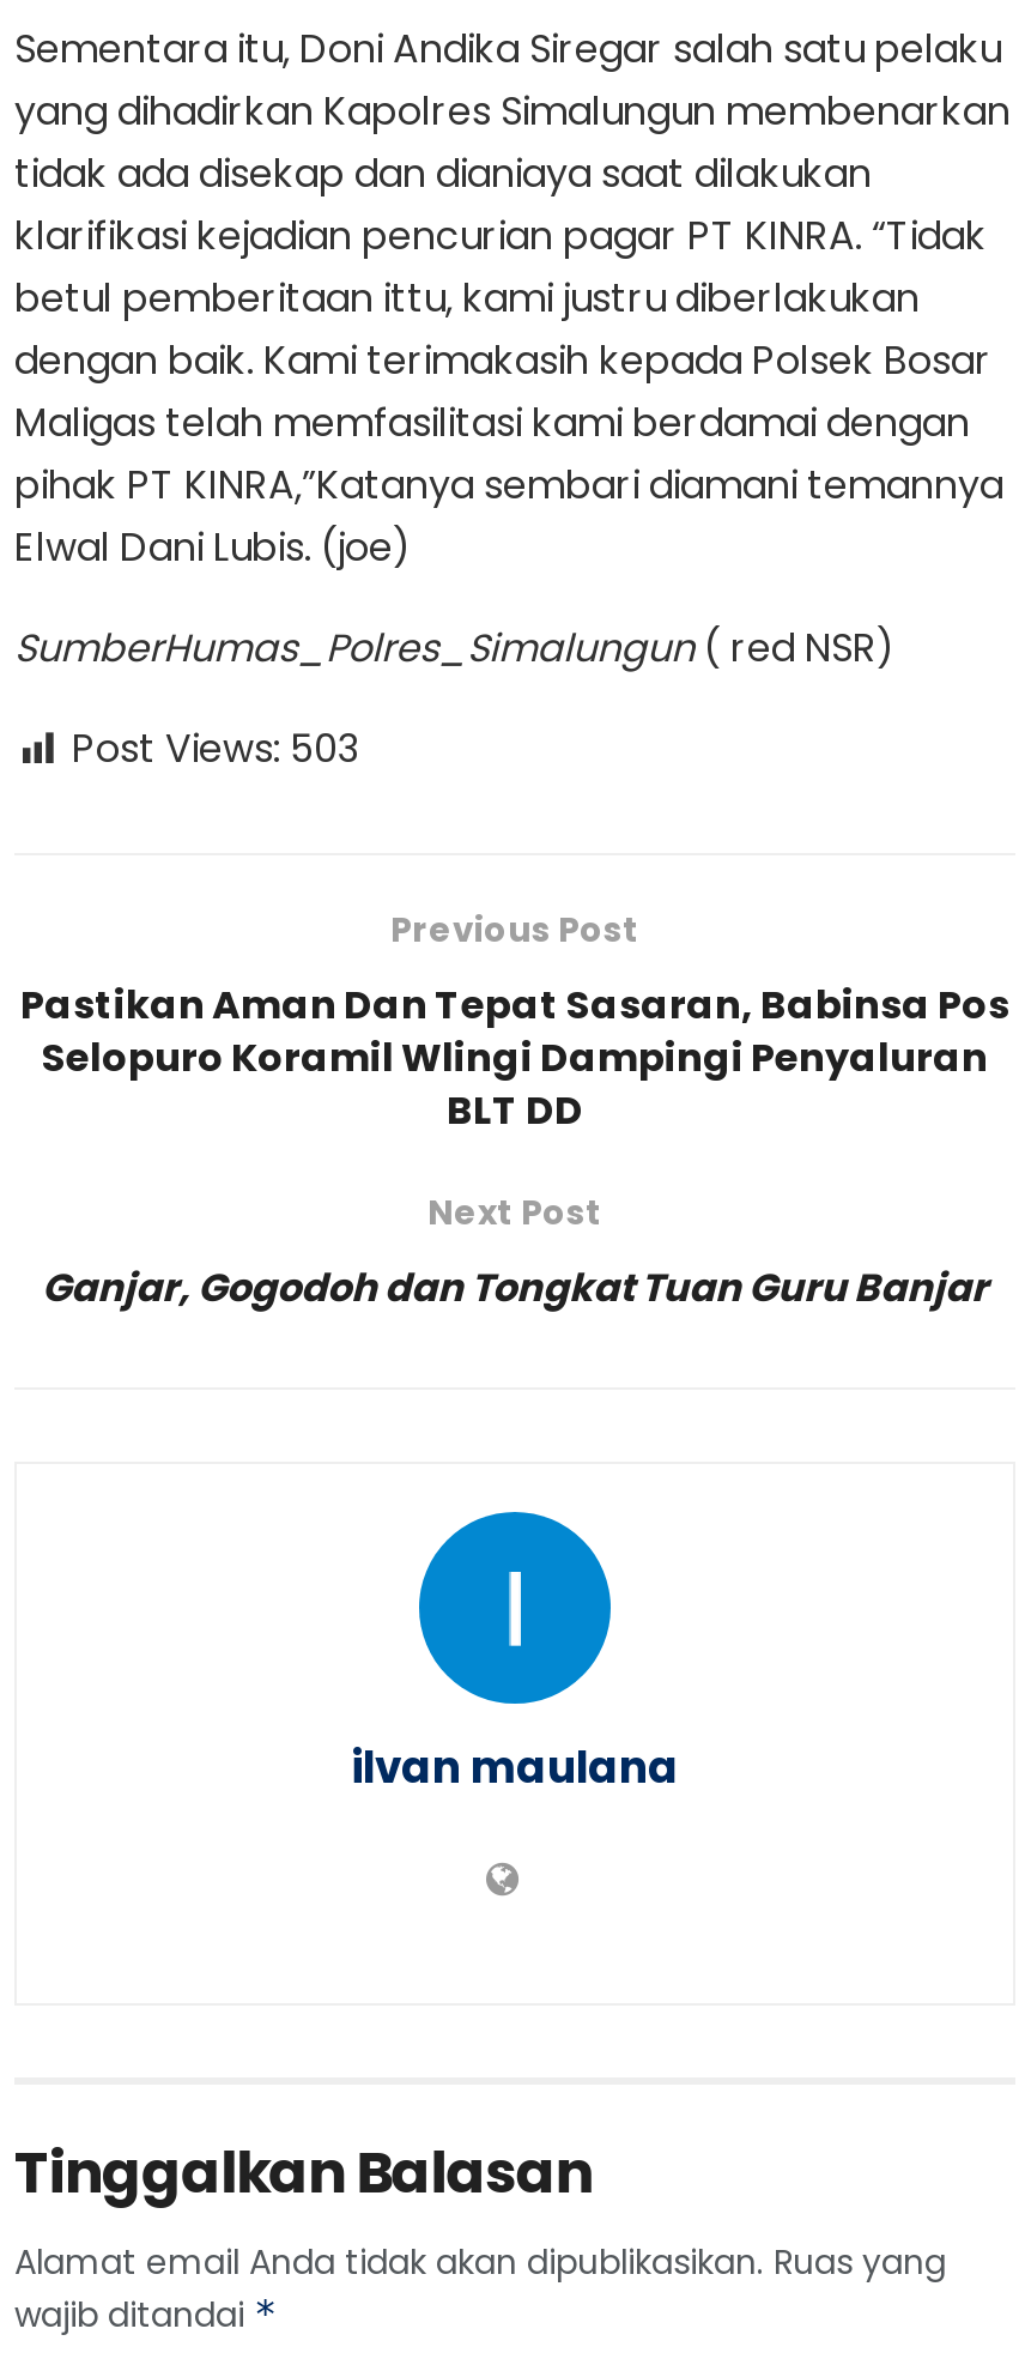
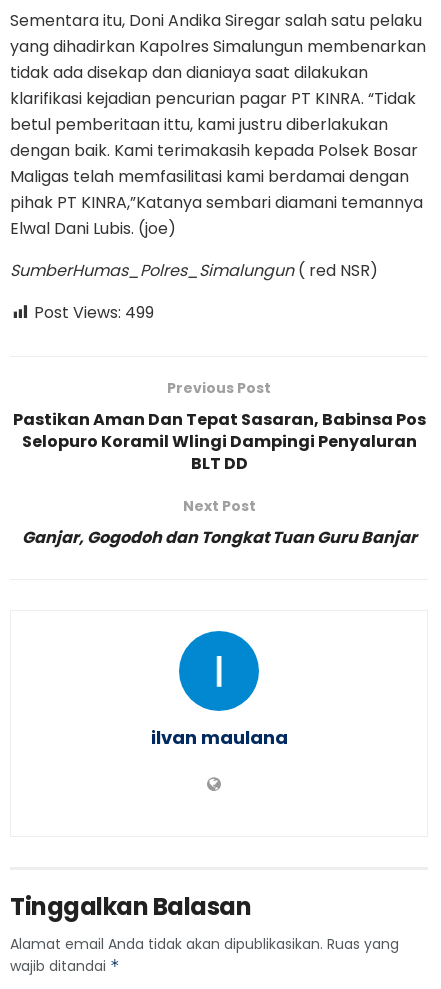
[72,722,359,777] Post Views: 503 -> [34,301,154,324] Post Views: 499

